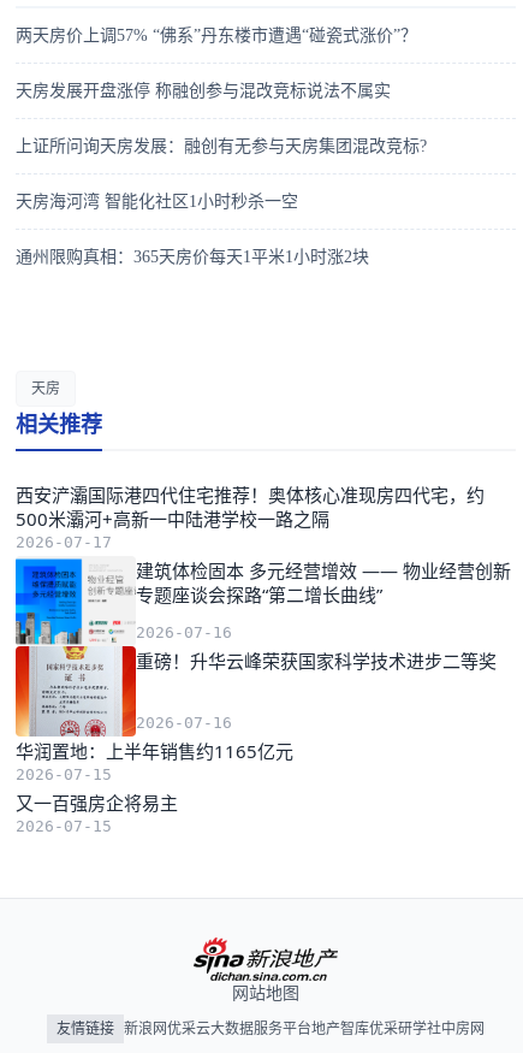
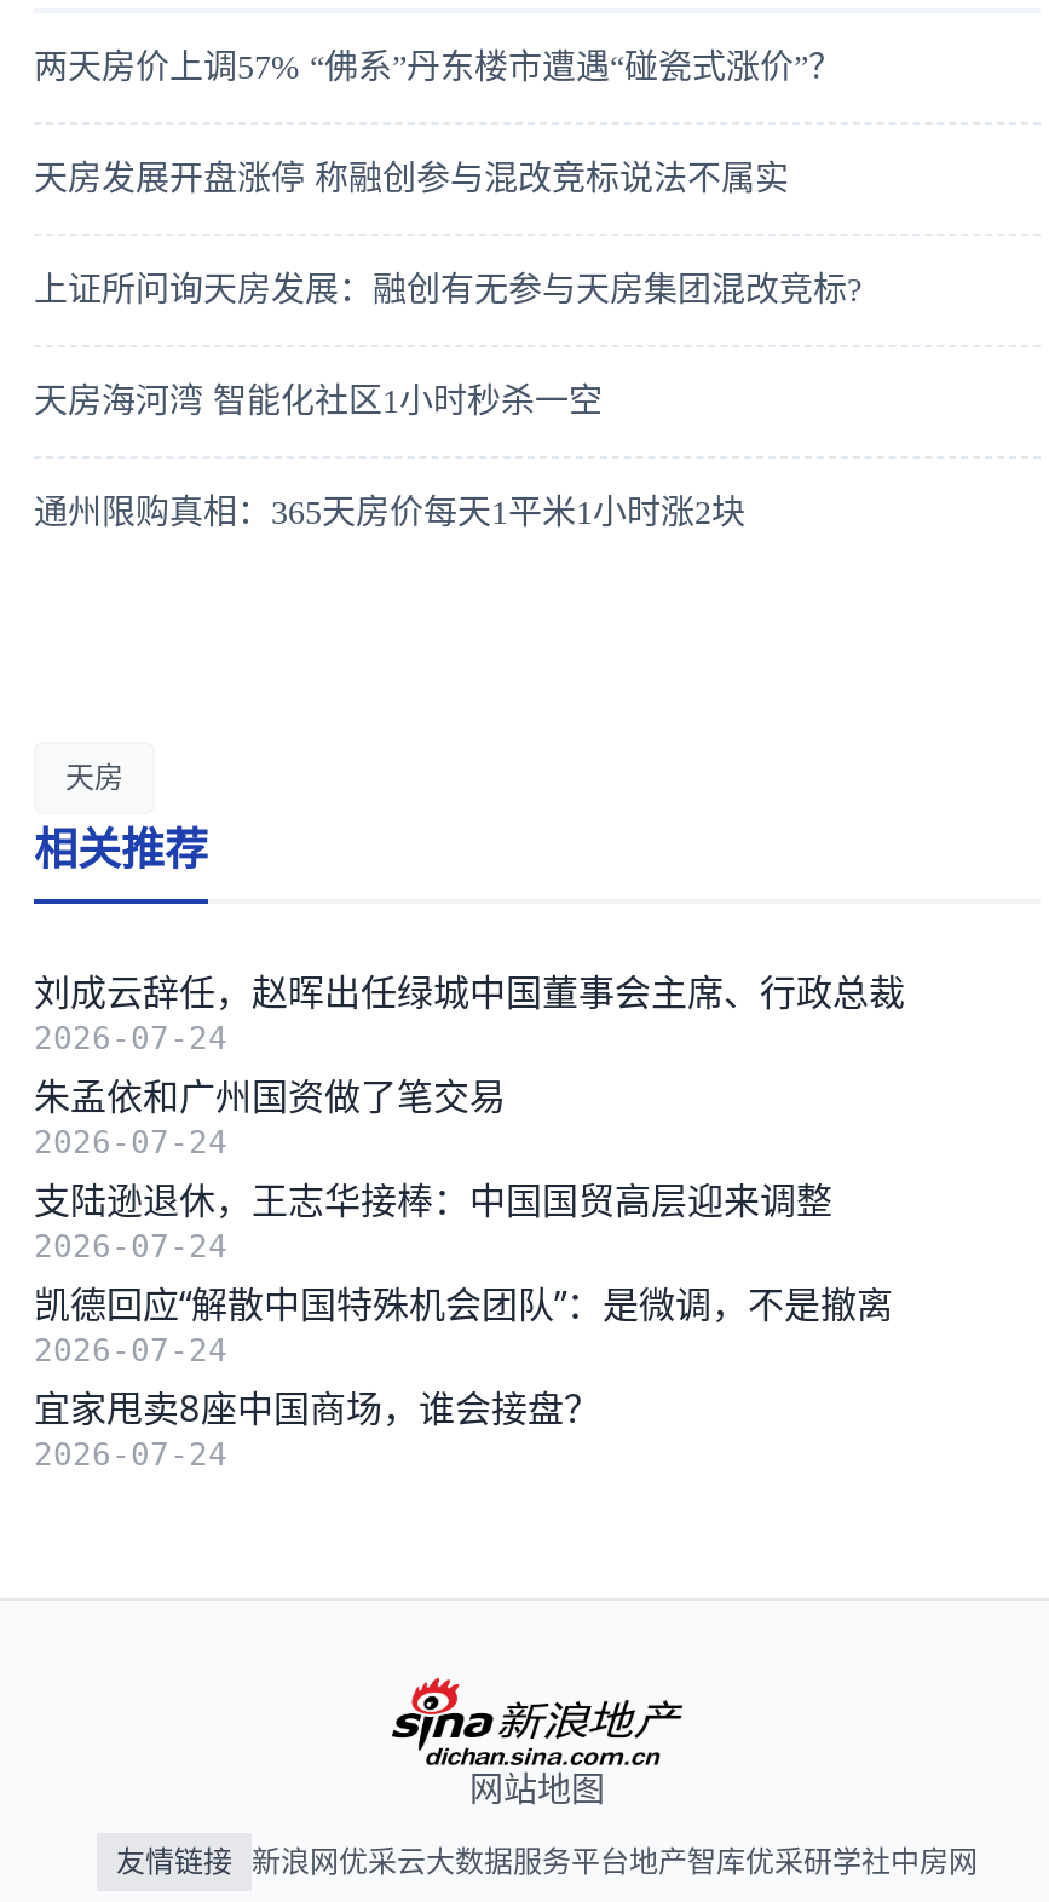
[16,483,511,835] 西安浐灞国际港四代住宅推荐！奥体核心准现房四代宅，约 | 500米灞河+高新一中陆港学校一路之隔 | 2026-07-17 | 建筑体检固本 多元经营增效 —— 物业经营创新 | 专题座谈会探路“第二增长曲线” | 2026-07-16 | 重磅！升华云峰荣获国家科学技术进步二等奖 | 2026-07-16 | 华润置地：上半年销售约1165亿元 | 2026-07-15 | 又一百强房企将易主 | 2026-07-15 -> [34,967,905,1472] 刘成云辞任，赵晖出任绿城中国董事会主席、行政总裁 | 2026-07-24 | 朱孟依和广州国资做了笔交易 | 2026-07-24 | 支陆逊退休，王志华接棒：中国国贸高层迎来调整 | 2026-07-24 | 凯德回应“解散中国特殊机会团队”：是微调，不是撤离 | 2026-07-24 | 宜家甩卖8座中国商场，谁会接盘？ | 2026-07-24

